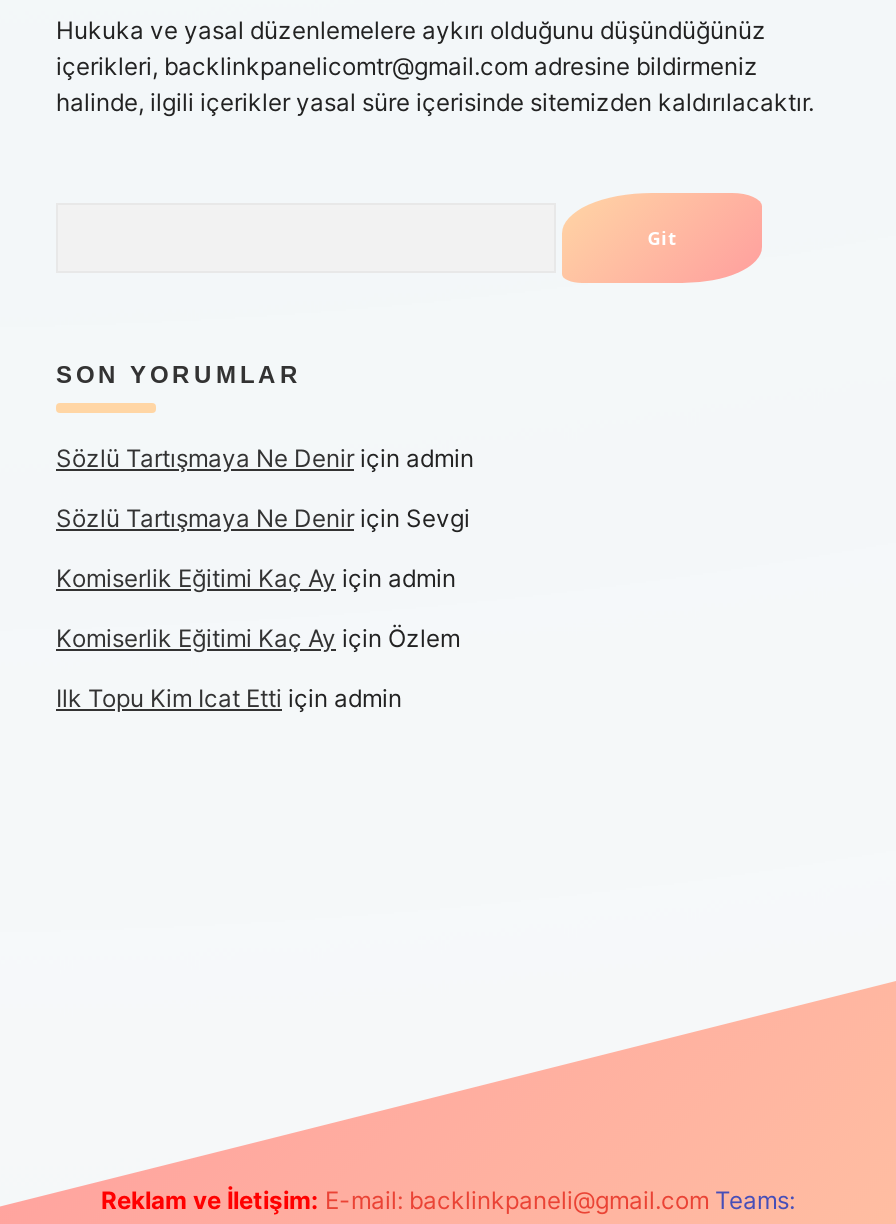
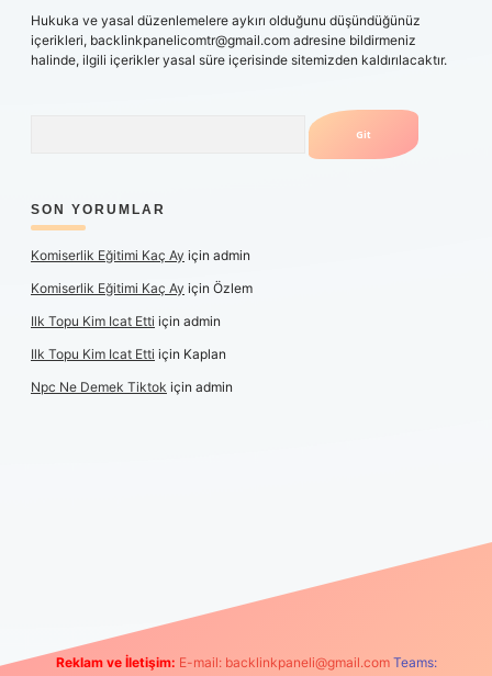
[56,443,474,533] Sözlü Tartışmaya Ne Denir için admin | Sözlü Tartışmaya Ne Denir için Sevgi -> none
moved [56,563,460,713] -> [31,247,253,329]: Komiserlik Eğitimi Kaç Ay için admin | Komiserlik Eğitimi Kaç Ay için Özlem | Ilk Topu Kim Icat Etti için admin
none -> [31,346,233,395] Ilk Topu Kim Icat Etti için Kaplan | Npc Ne Demek Tiktok için admin

